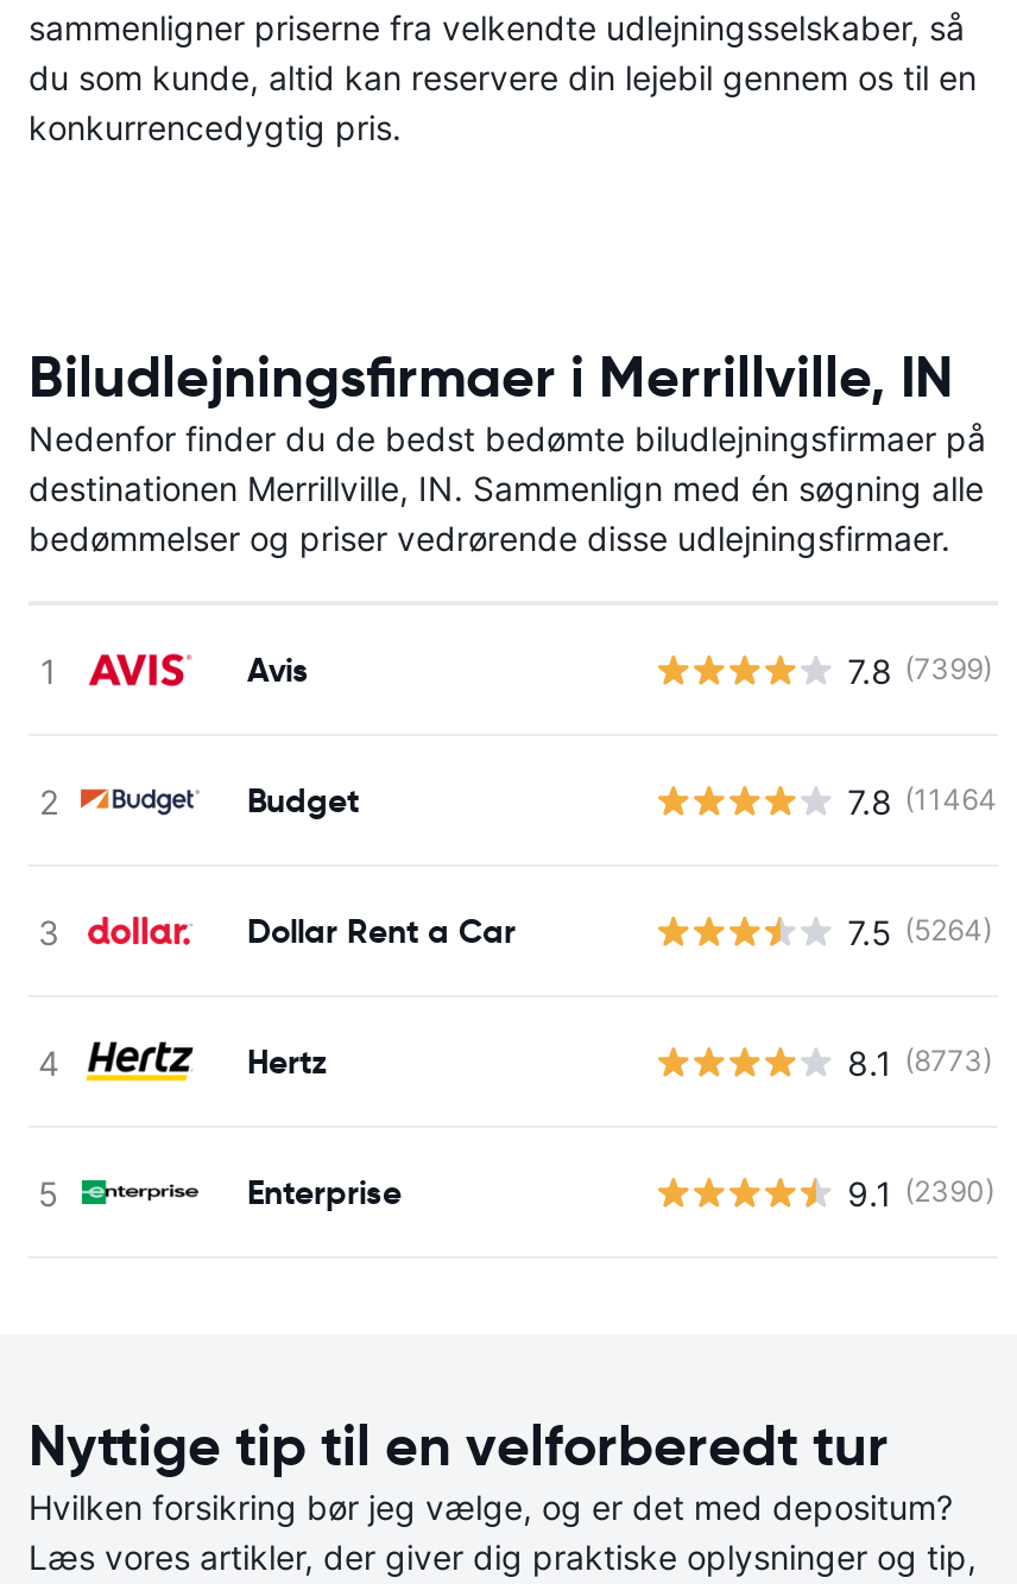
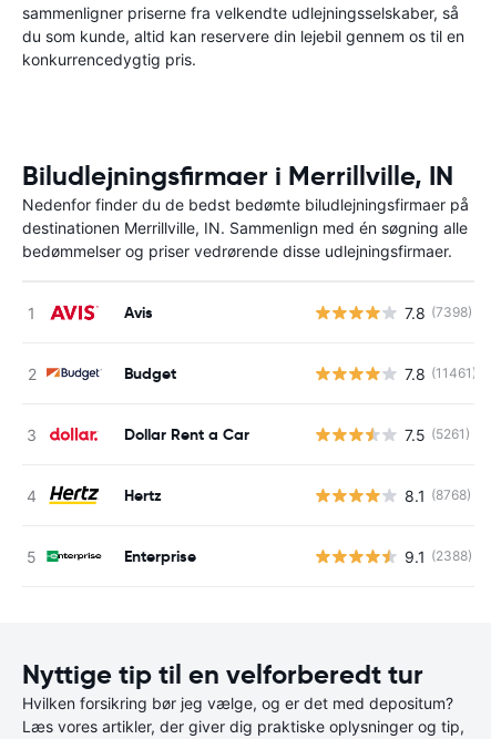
[848,650,993,690] 7.8 (7399) -> [404,303,472,322] 7.8 (7398)
[848,780,1007,820] 7.8 (11464) -> [404,364,476,383] 7.8 (11461)
[848,911,993,951] 7.5 (5264) -> [404,425,470,444] 7.5 (5261)
[848,1041,993,1082] 8.1 (8773) -> [404,486,471,505] 8.1 (8768)
[848,1172,995,1212] 9.1 (2390) -> [404,547,472,566] 9.1 (2388)

